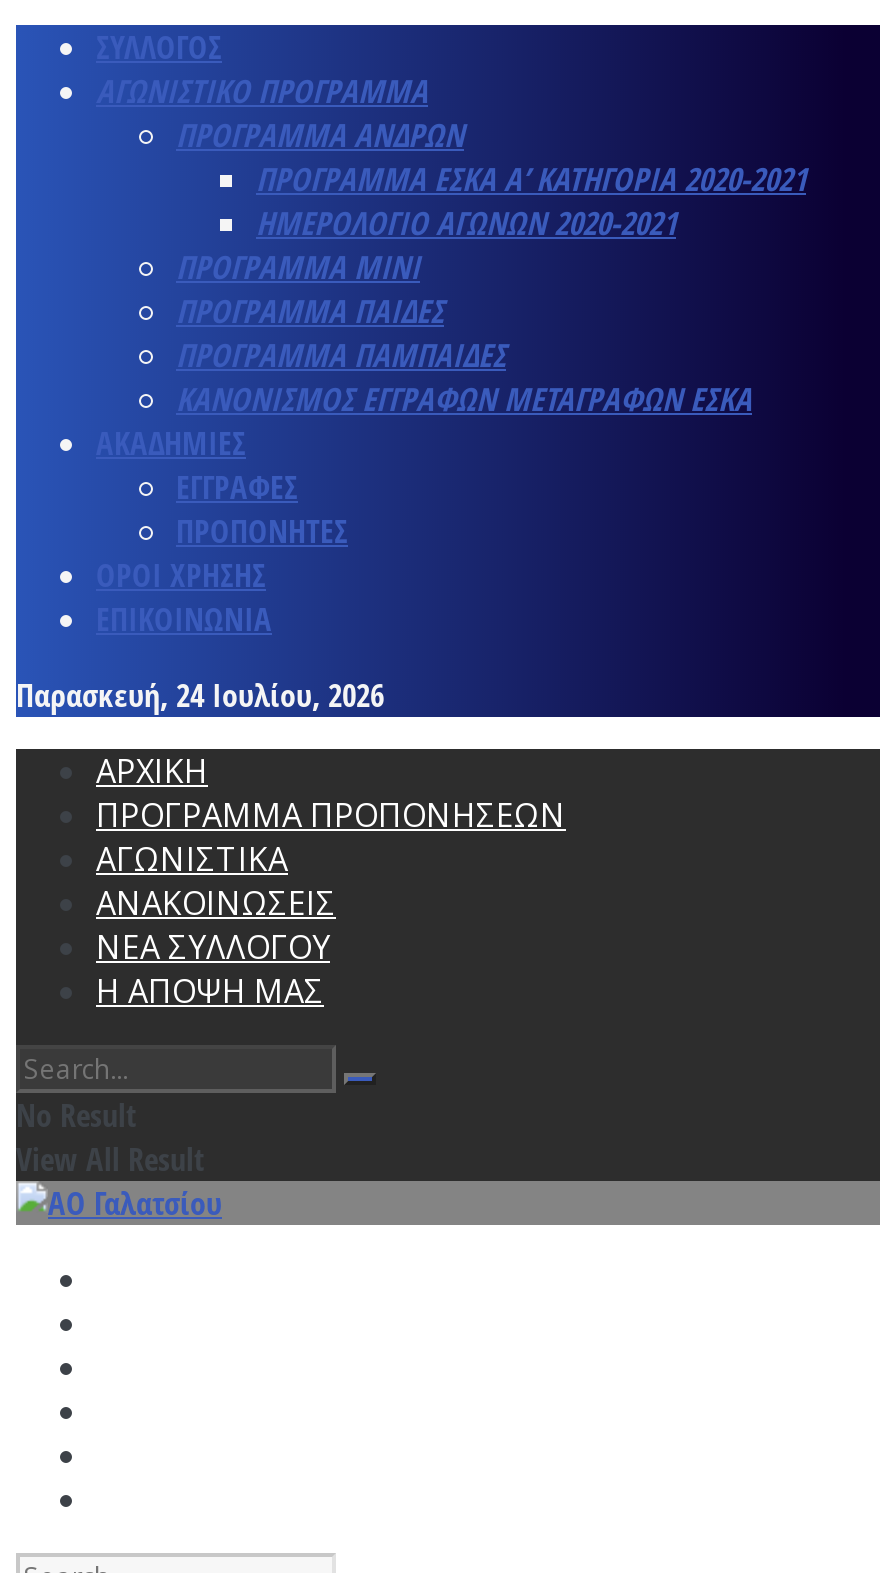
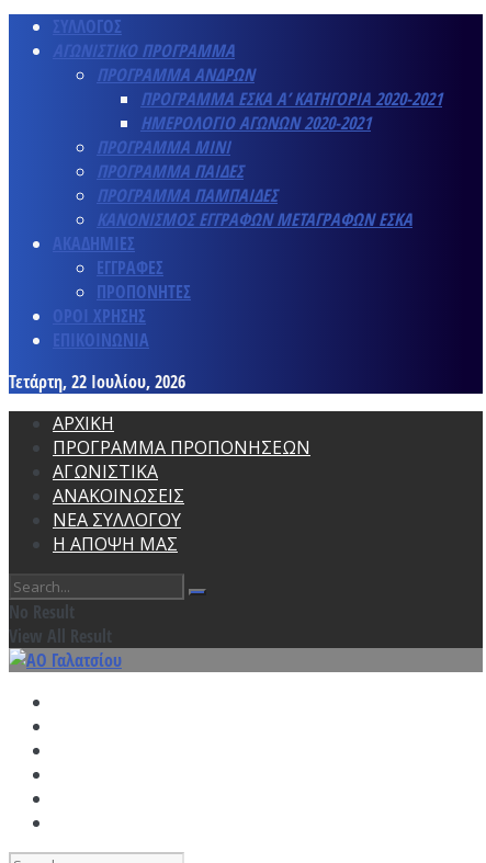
[16,673,384,717] Παρασκευή, 24 Ιουλίου, 2026 -> [9,370,185,394] Τετάρτη, 22 Ιουλίου, 2026

